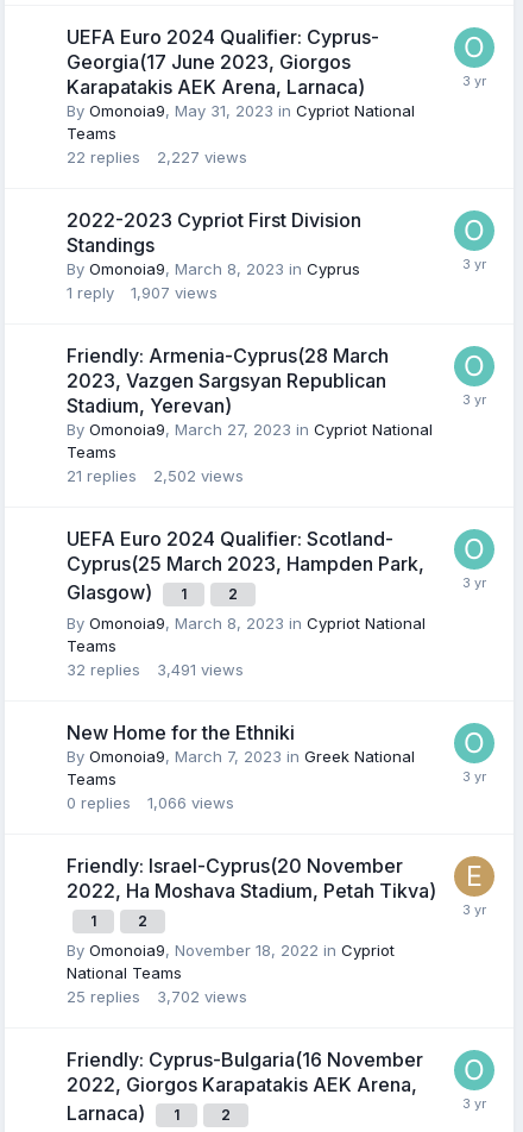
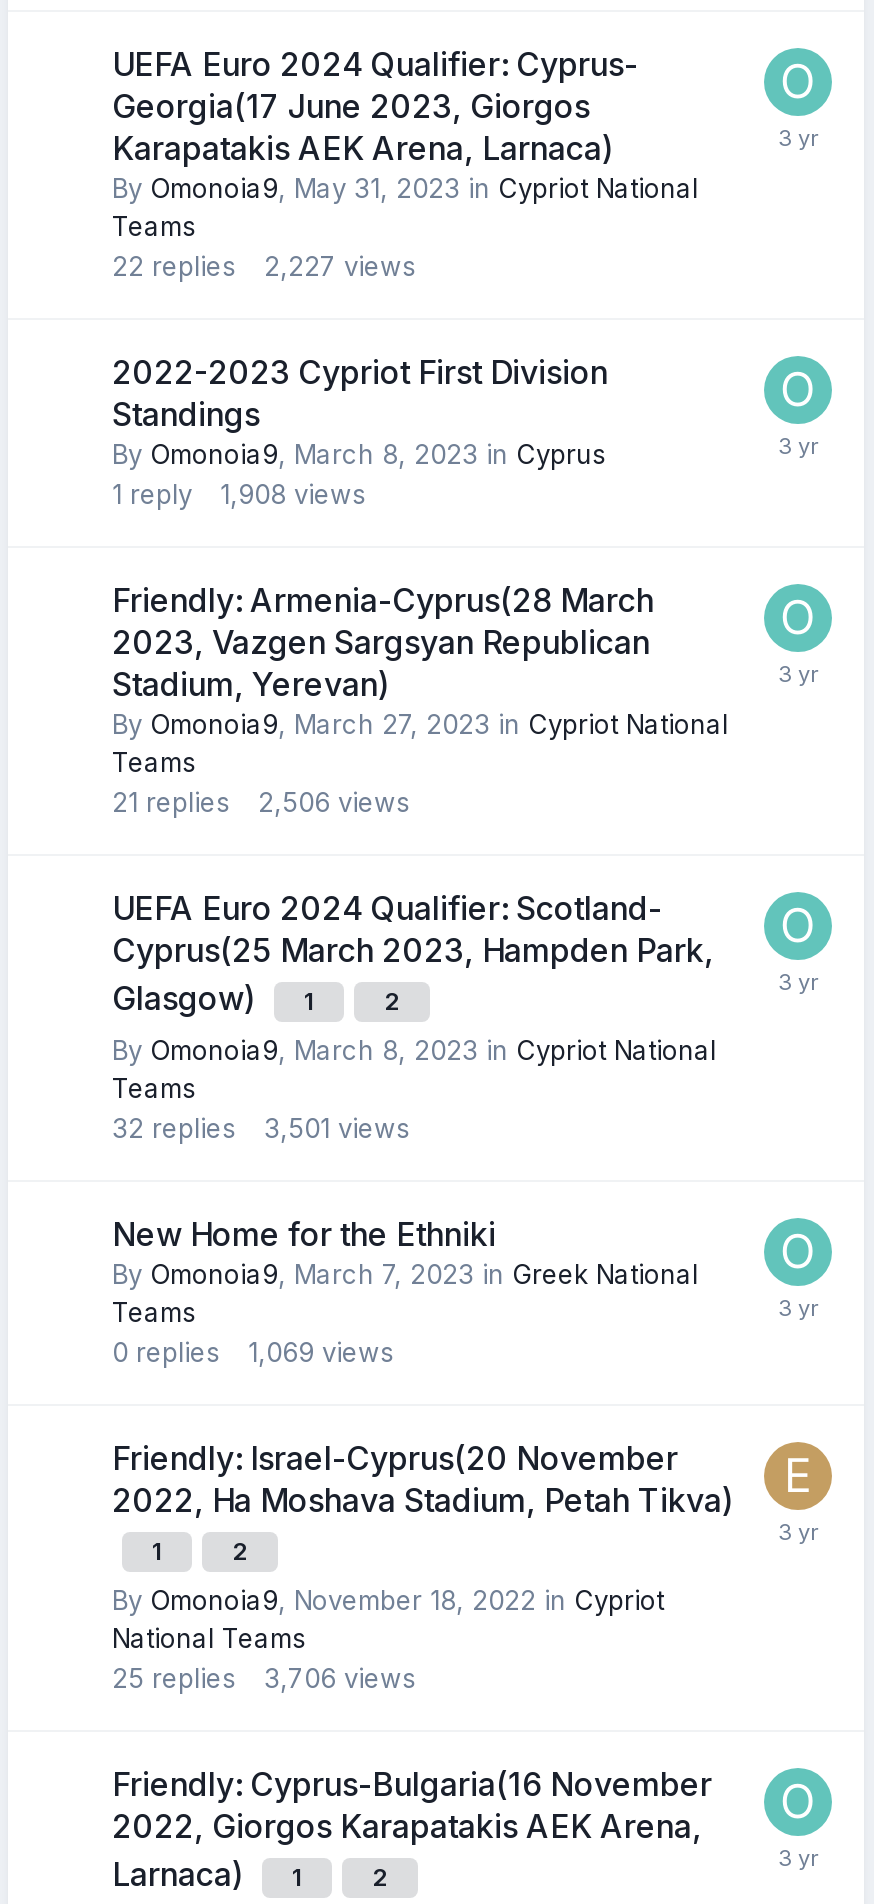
[67,283,218,302] 1 reply 1,907 views -> [112,478,366,510] 1 reply 1,908 views
[67,466,244,485] 21 replies 2,502 views -> [112,786,410,818] 21 replies 2,506 views
[67,660,244,679] 32 replies 3,491 views -> [112,1112,410,1144] 32 replies 3,501 views
[67,793,234,812] 0 replies 1,066 views -> [112,1336,394,1368] 0 replies 1,069 views
[67,987,247,1006] 25 replies 3,702 views -> [112,1662,416,1694] 25 replies 3,706 views

